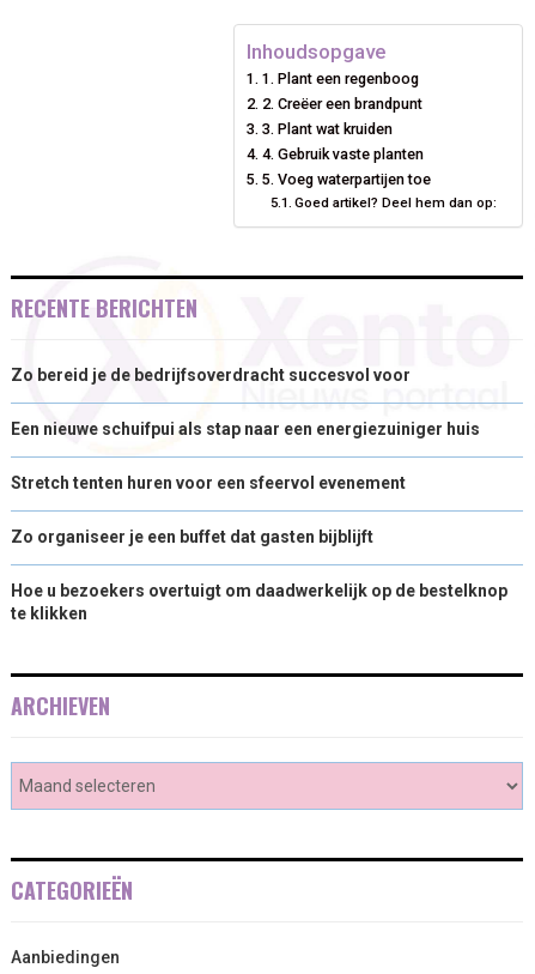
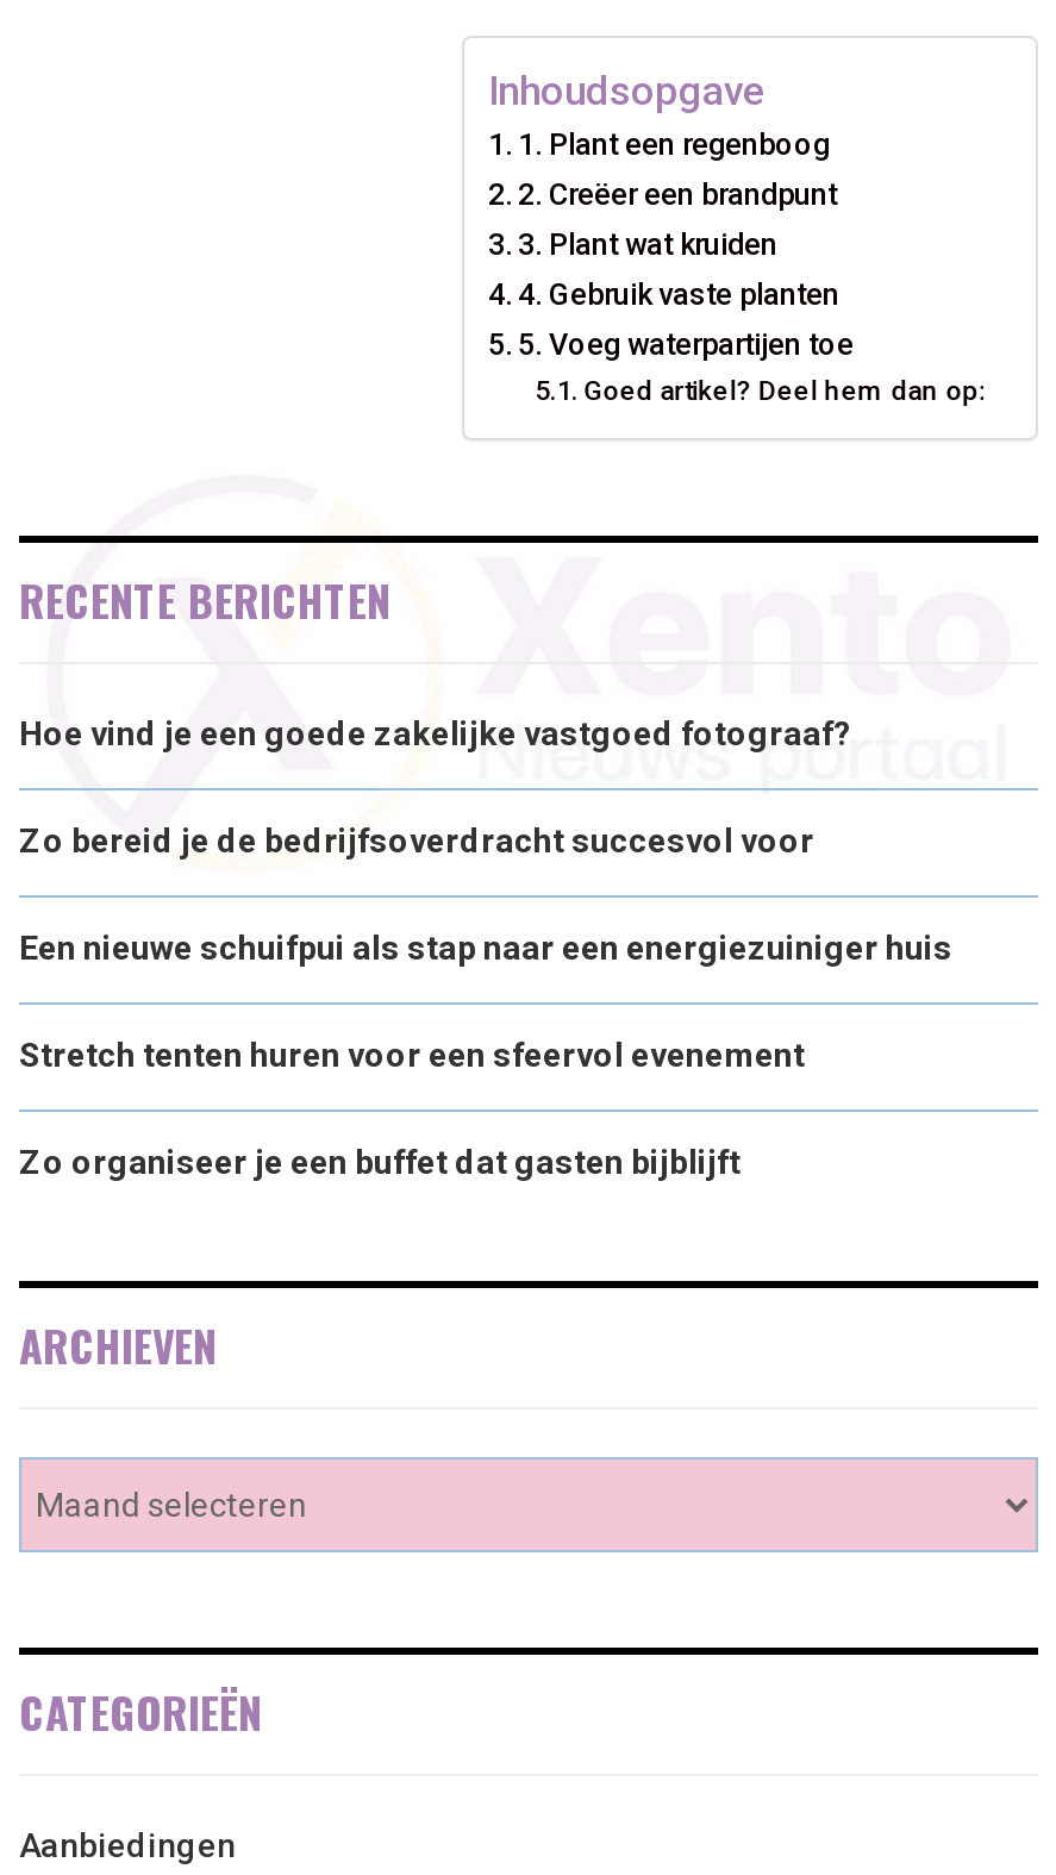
none -> [19,713,852,751] Hoe vind je een goede zakelijke vastgoed fotograaf?
moved [11,365,480,546] -> [19,820,952,1180]: Zo bereid je de bedrijfsoverdracht succesvol voor | Een nieuwe schuifpui als stap naar een energiezuiniger huis | Stretch tenten huren voor een sfeervol evenement | Zo organiseer je een buffet dat gasten bijblijft
[11,580,507,622] Hoe u bezoekers overtuigt om daadwerkelijk op de bestelknop | te klikken -> none

